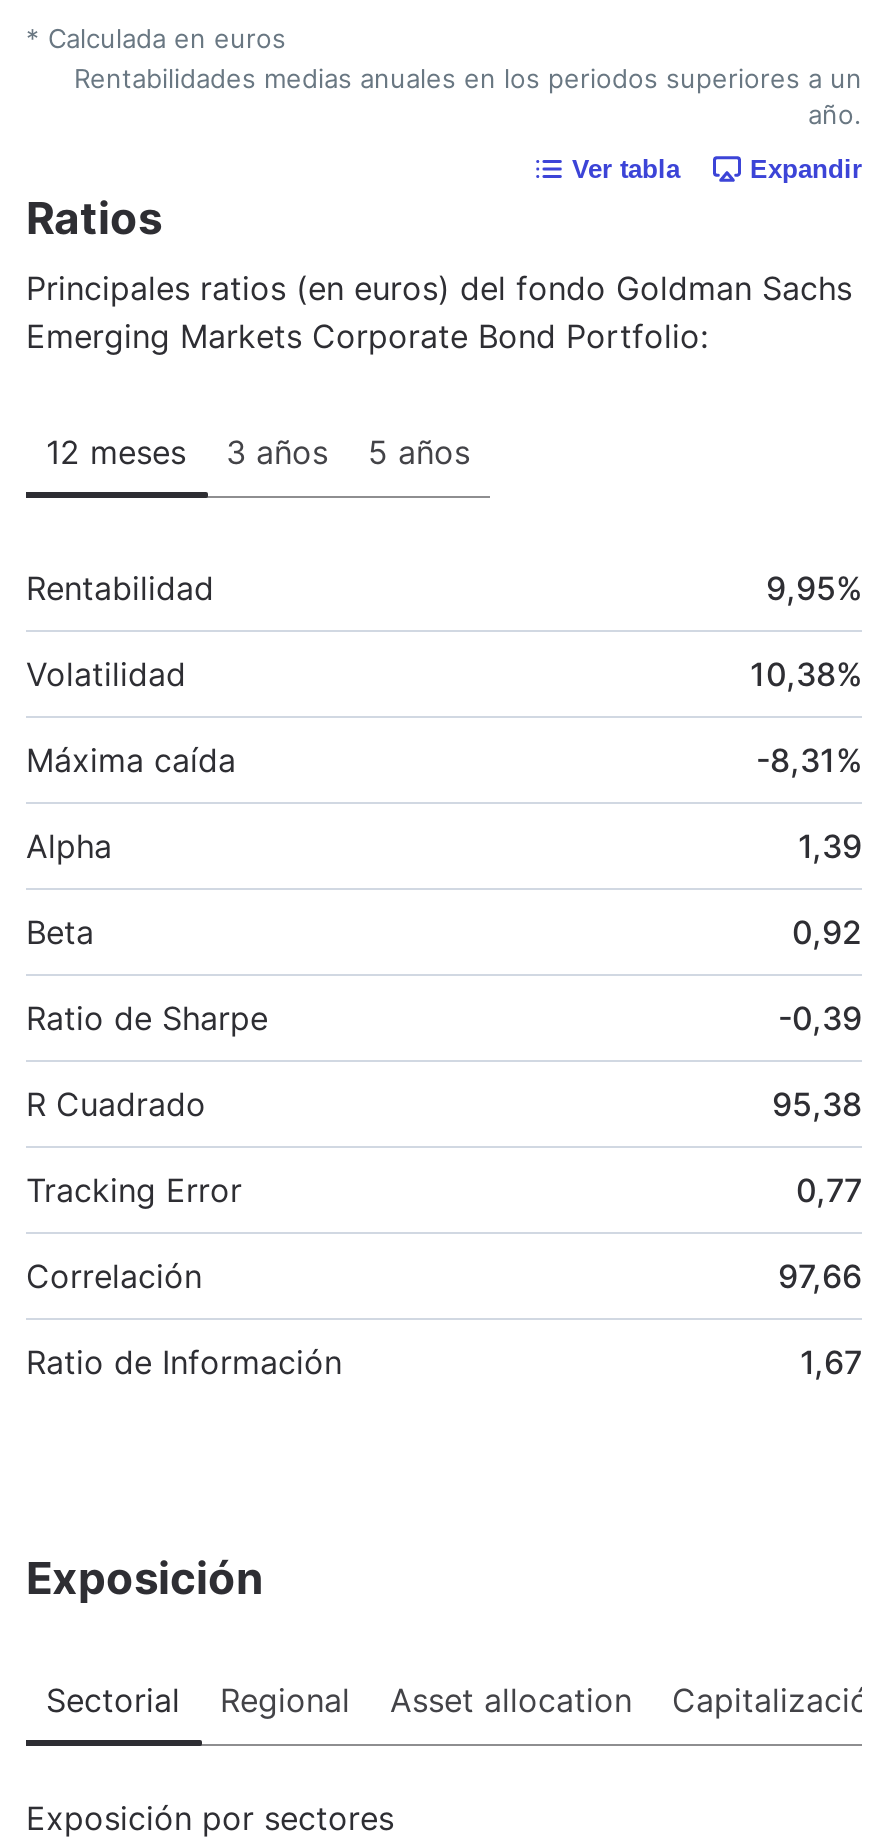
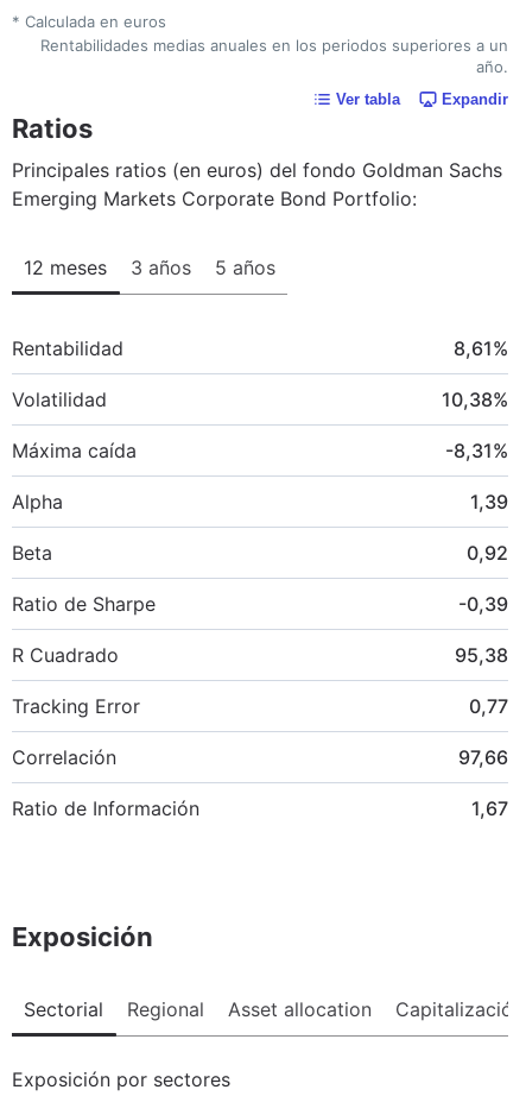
[766,567,862,607] 9,95% -> [454,336,508,360] 8,61%

